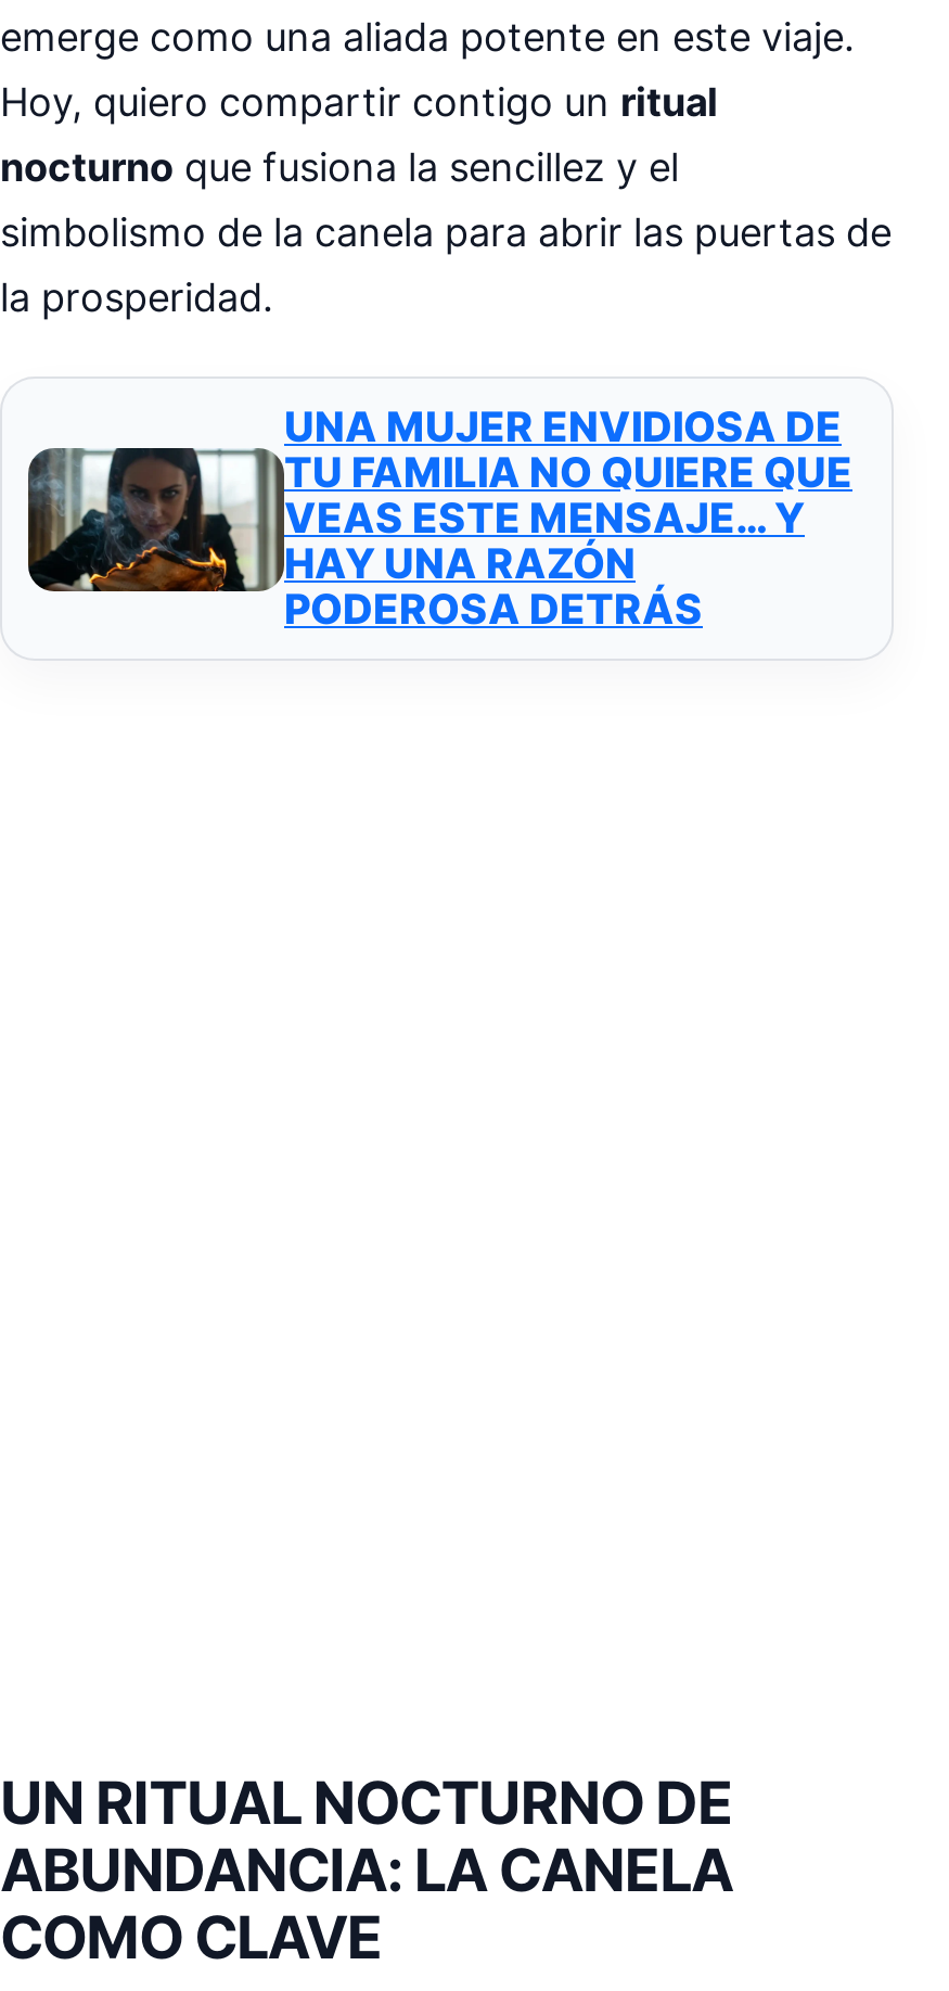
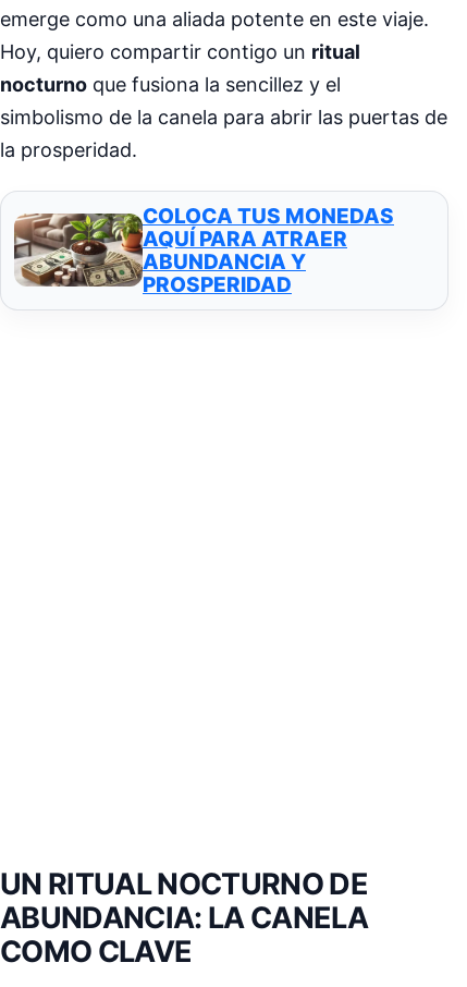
[26,403,852,635] [image] | UNA MUJER ENVIDIOSA DE | TU FAMILIA NO QUIERE QUE | VEAS ESTE MENSAJE… Y | HAY UNA RAZÓN | PODEROSA DETRÁS -> [13,203,394,297] [image] | COLOCA TUS MONEDAS | AQUÍ PARA ATRAER | ABUNDANCIA Y | PROSPERIDAD

